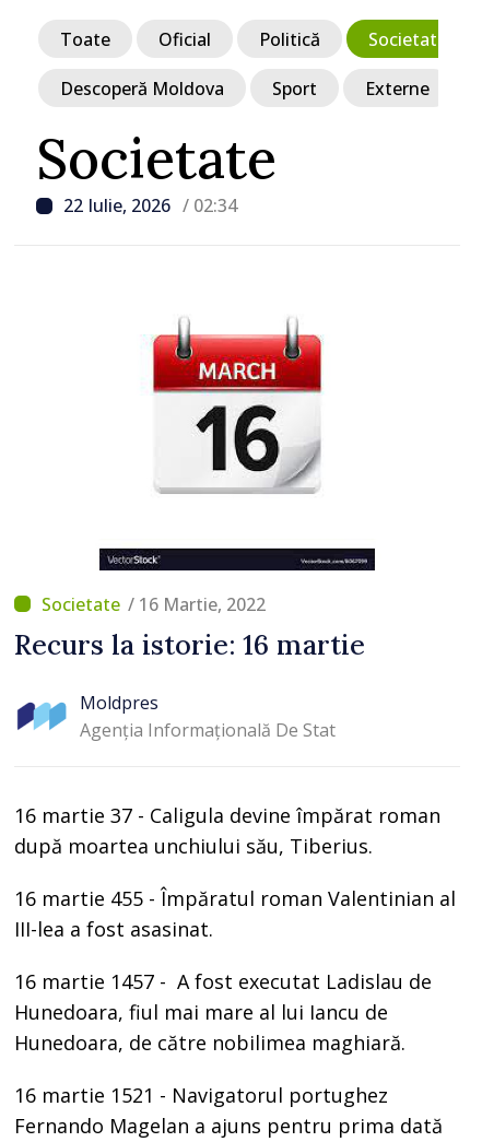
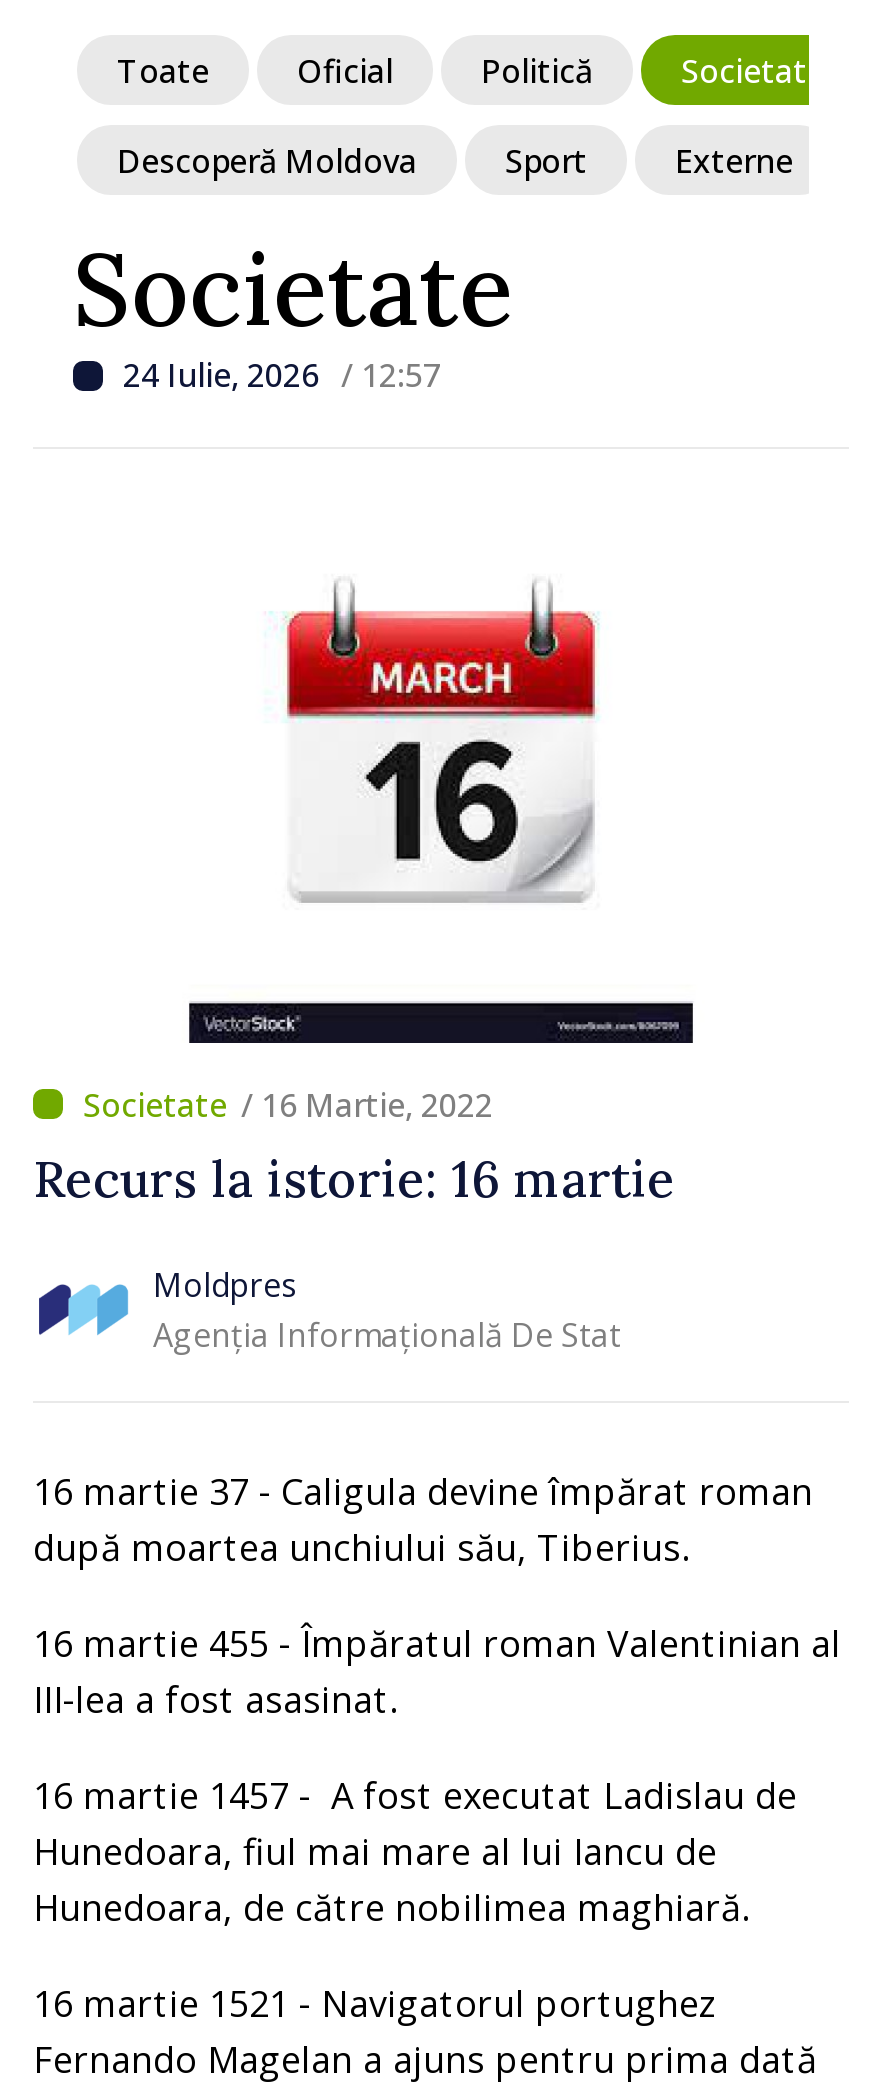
[63,193,237,217] 22 Iulie, 2026 / 02:34 -> [123,353,441,397] 24 Iulie, 2026 / 12:57

